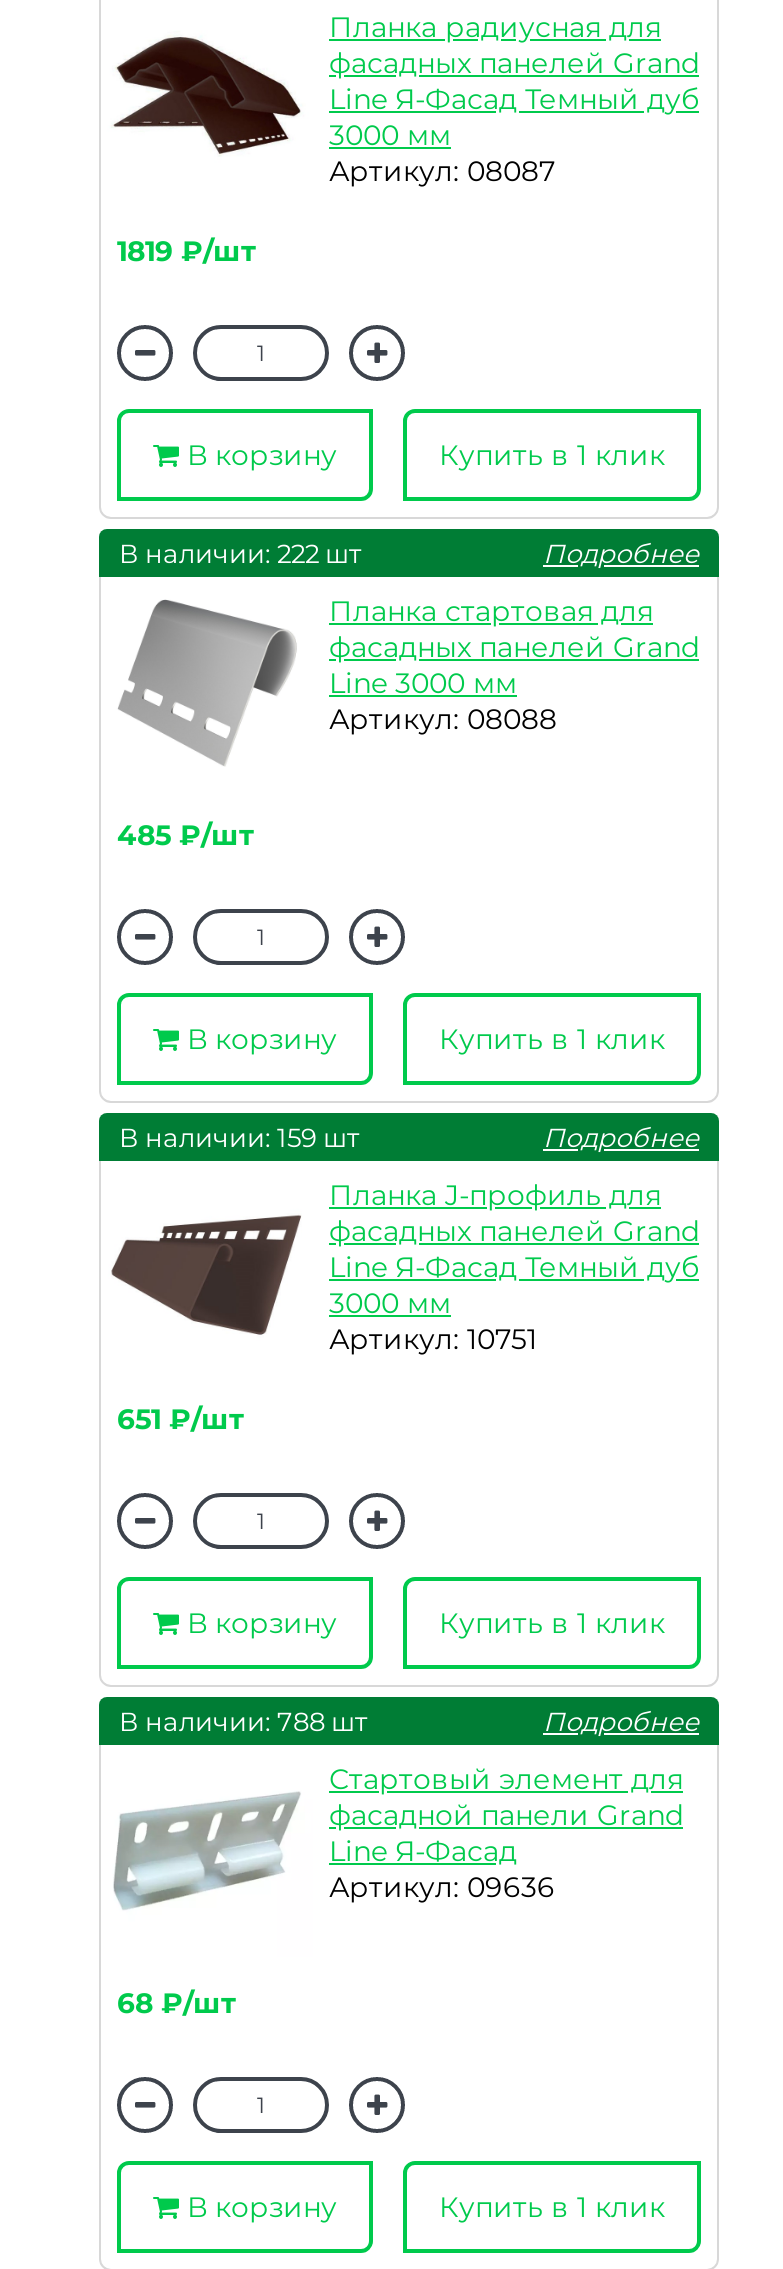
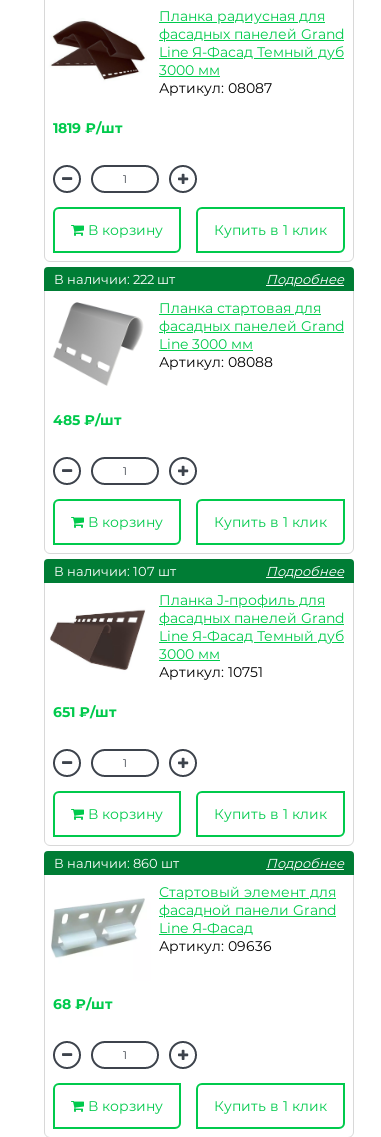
[119,1121,359,1153] В наличии: 159 шт -> [54,563,176,579] В наличии: 107 шт
[119,1705,367,1737] В наличии: 788 шт -> [54,855,179,871] В наличии: 860 шт

